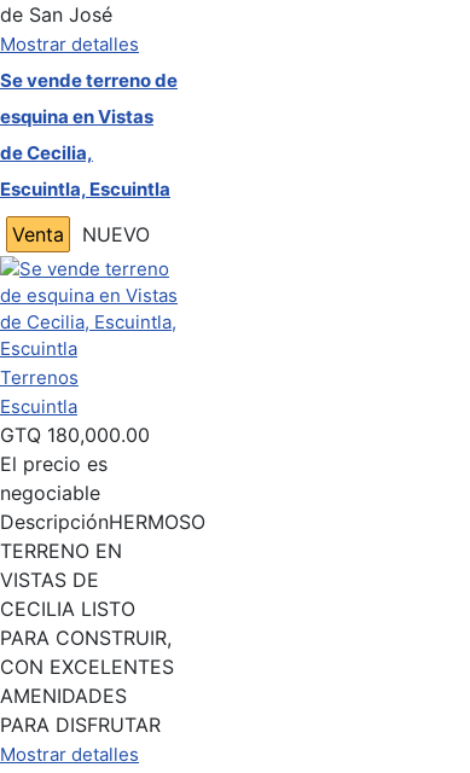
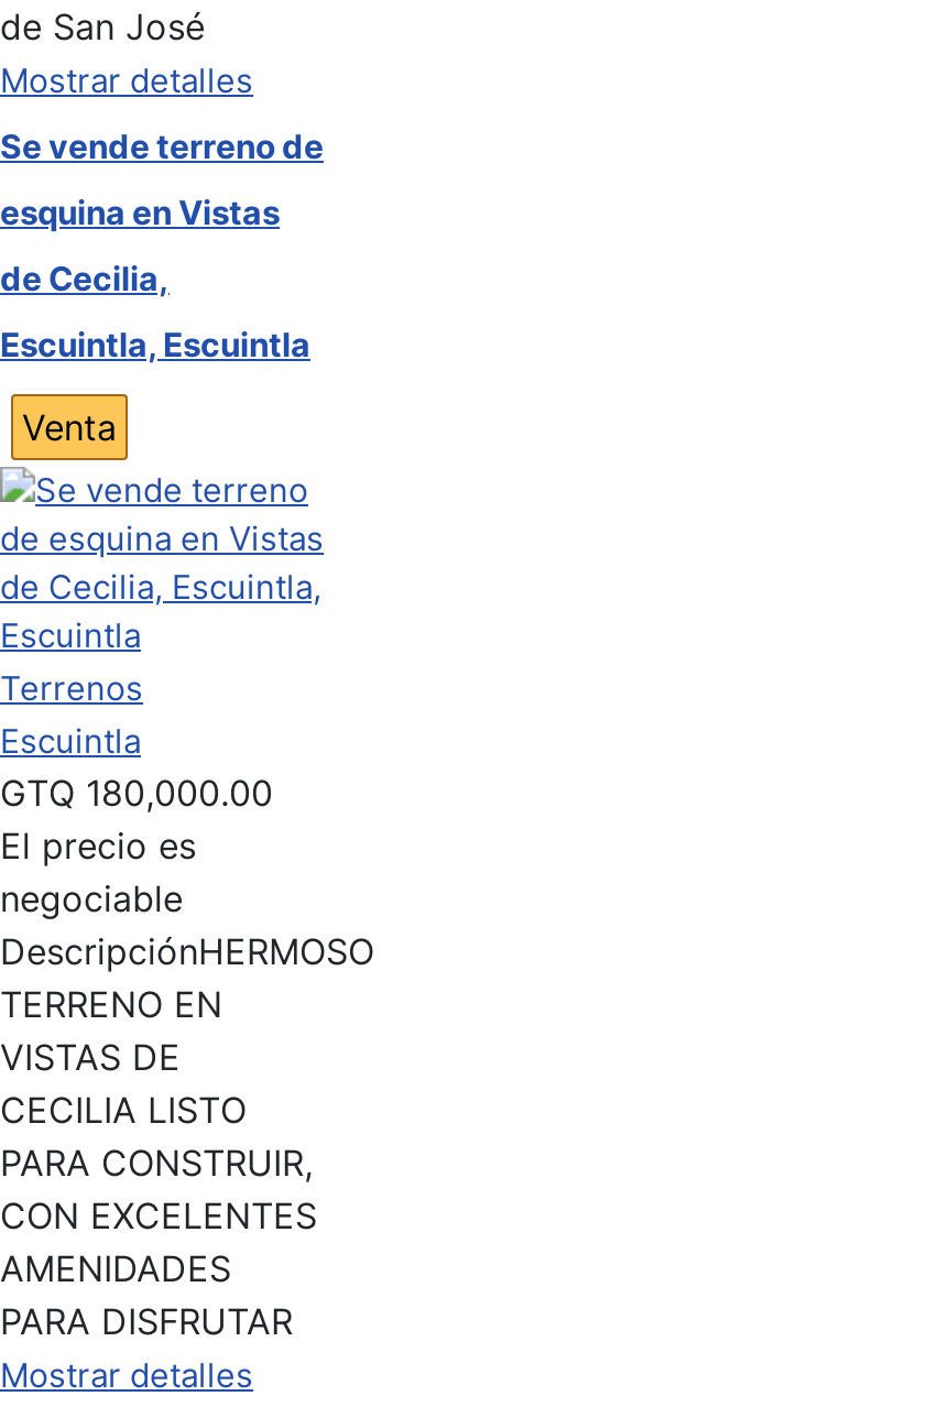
[82,222,150,246] NUEVO -> none

